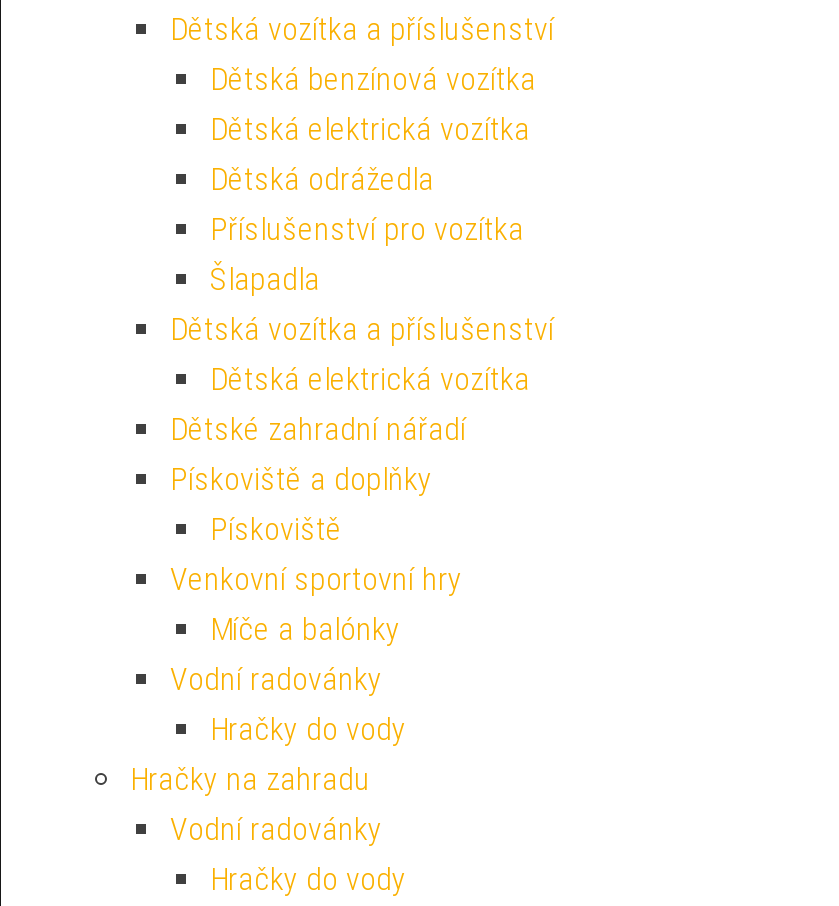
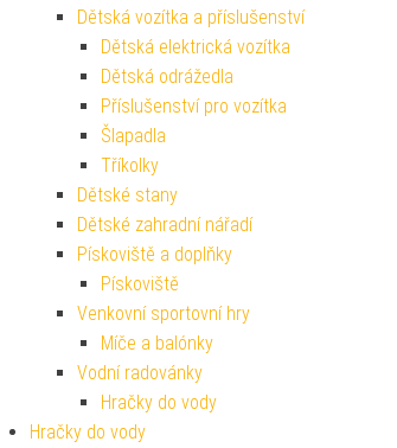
[210,59,536,97] Dětská benzínová vozítka -> none
[170,309,554,397] Dětská vozítka a příslušenství | Dětská elektrická vozítka -> [77,154,178,206] Tříkolky | Dětské stany
[130,759,382,847] Hračky na zahradu | Vodní radovánky -> none

